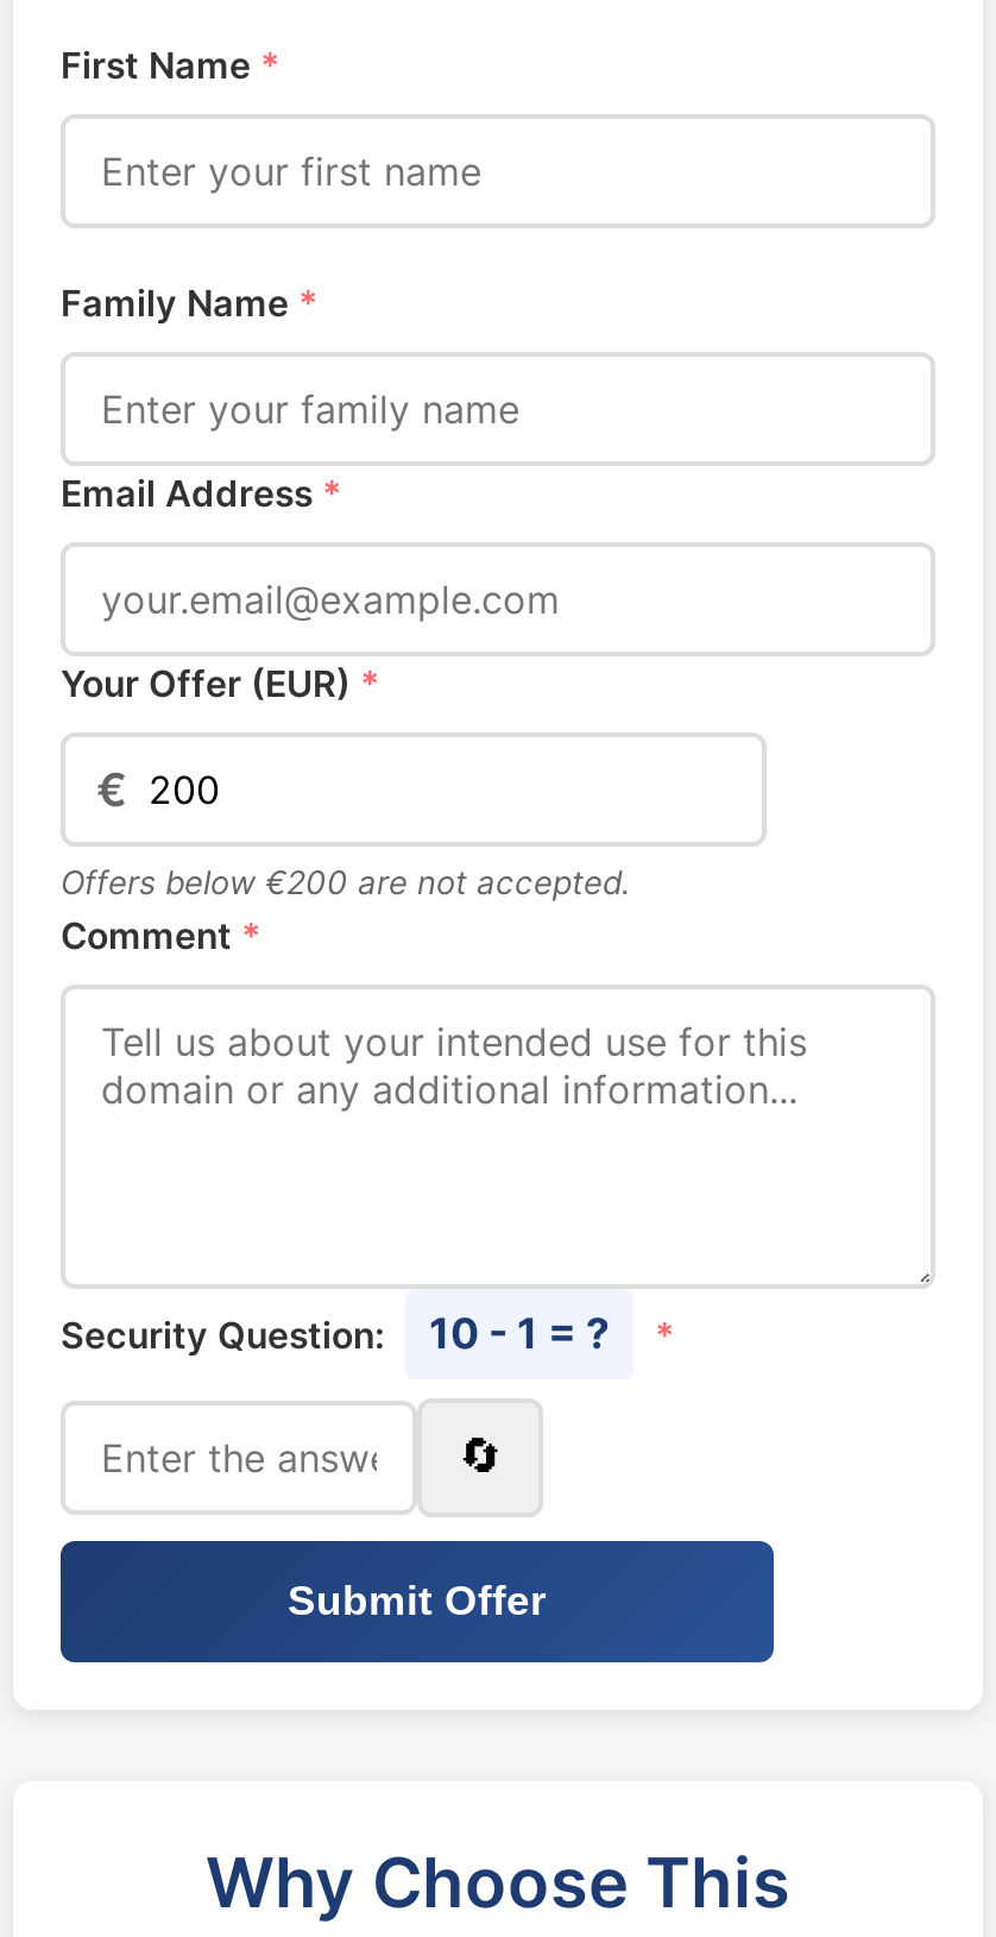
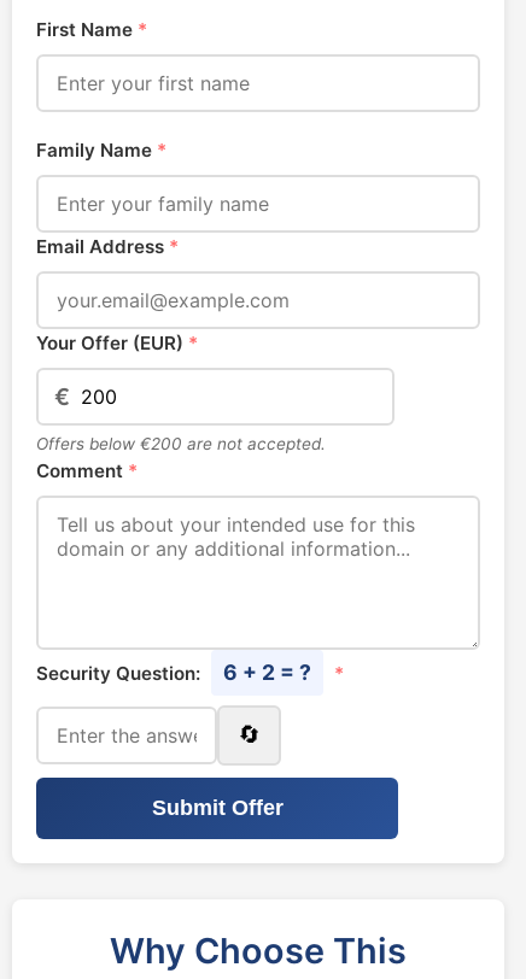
[429,1308,610,1358] 10 - 1 = ? -> [223,659,311,685] 6 + 2 = ?

